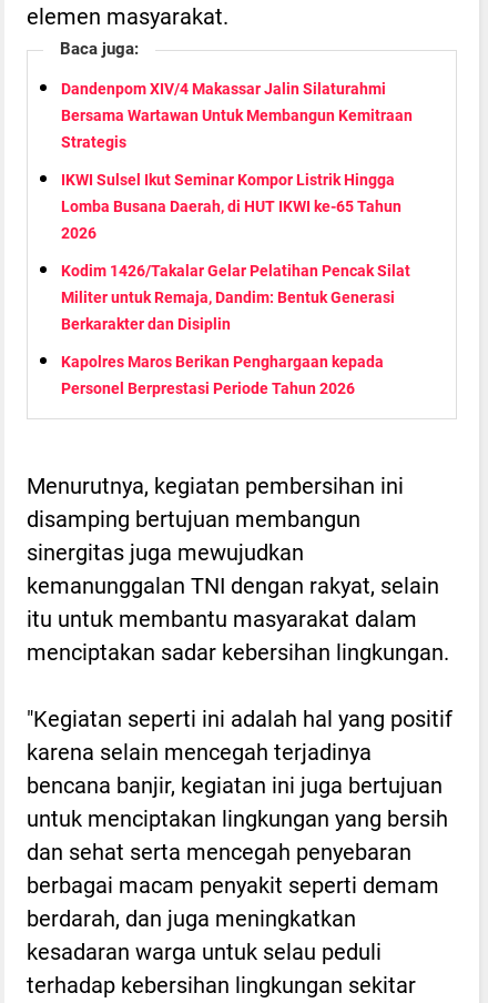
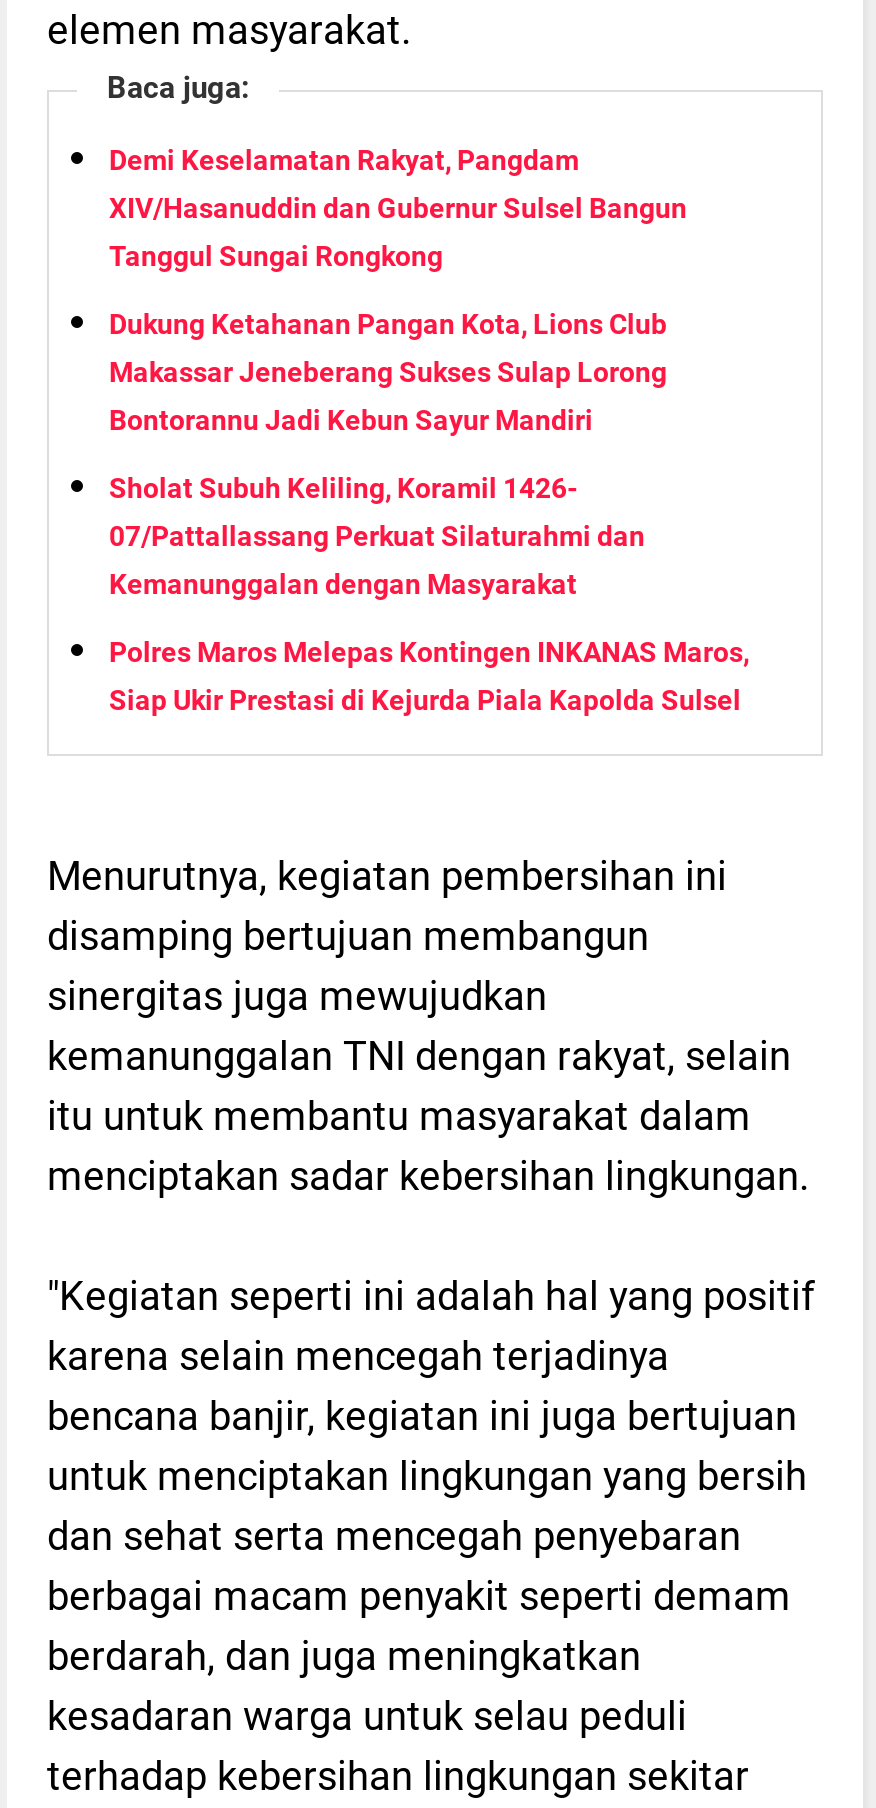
[61,80,386,98] Dandenpom XIV/4 Makassar Jalin Silaturahmi -> [109,145,579,177] Demi Keselamatan Rakyat, Pangdam
[61,107,413,125] Bersama Wartawan Untuk Membangun Kemitraan -> [109,193,687,225] XIV/Hasanuddin dan Gubernur Sulsel Bangun
[61,133,126,151] Strategis -> [109,241,443,273] Tanggul Sungai Rongkong
[61,171,395,189] IKWI Sulsel Ikut Seminar Kompor Listrik Hingga -> [109,309,667,341] Dukung Ketahanan Pangan Kota, Lions Club
[61,198,401,216] Lomba Busana Daerah, di HUT IKWI ke-65 Tahun -> [109,357,667,389] Makassar Jeneberang Sukses Sulap Lorong
[61,224,96,242] 2026 -> [109,405,593,437] Bontorannu Jadi Kebun Sayur Mandiri
[61,262,410,280] Kodim 1426/Takalar Gelar Pelatihan Pencak Silat -> [109,473,577,505] Sholat Subuh Keliling, Koramil 1426-
[61,289,395,307] Militer untuk Remaja, Dandim: Bentuk Generasi -> [109,521,645,553] 07/Pattallassang Perkuat Silaturahmi dan
[61,315,231,333] Berkarakter dan Disiplin -> [109,569,577,601] Kemanunggalan dengan Masyarakat
[61,353,384,371] Kapolres Maros Berikan Penghargaan kepada -> [109,637,749,669] Polres Maros Melepas Kontingen INKANAS Maros,
[61,380,355,398] Personel Berprestasi Periode Tahun 2026 -> [109,685,741,717] Siap Ukir Prestasi di Kejurda Piala Kapolda Sulsel

